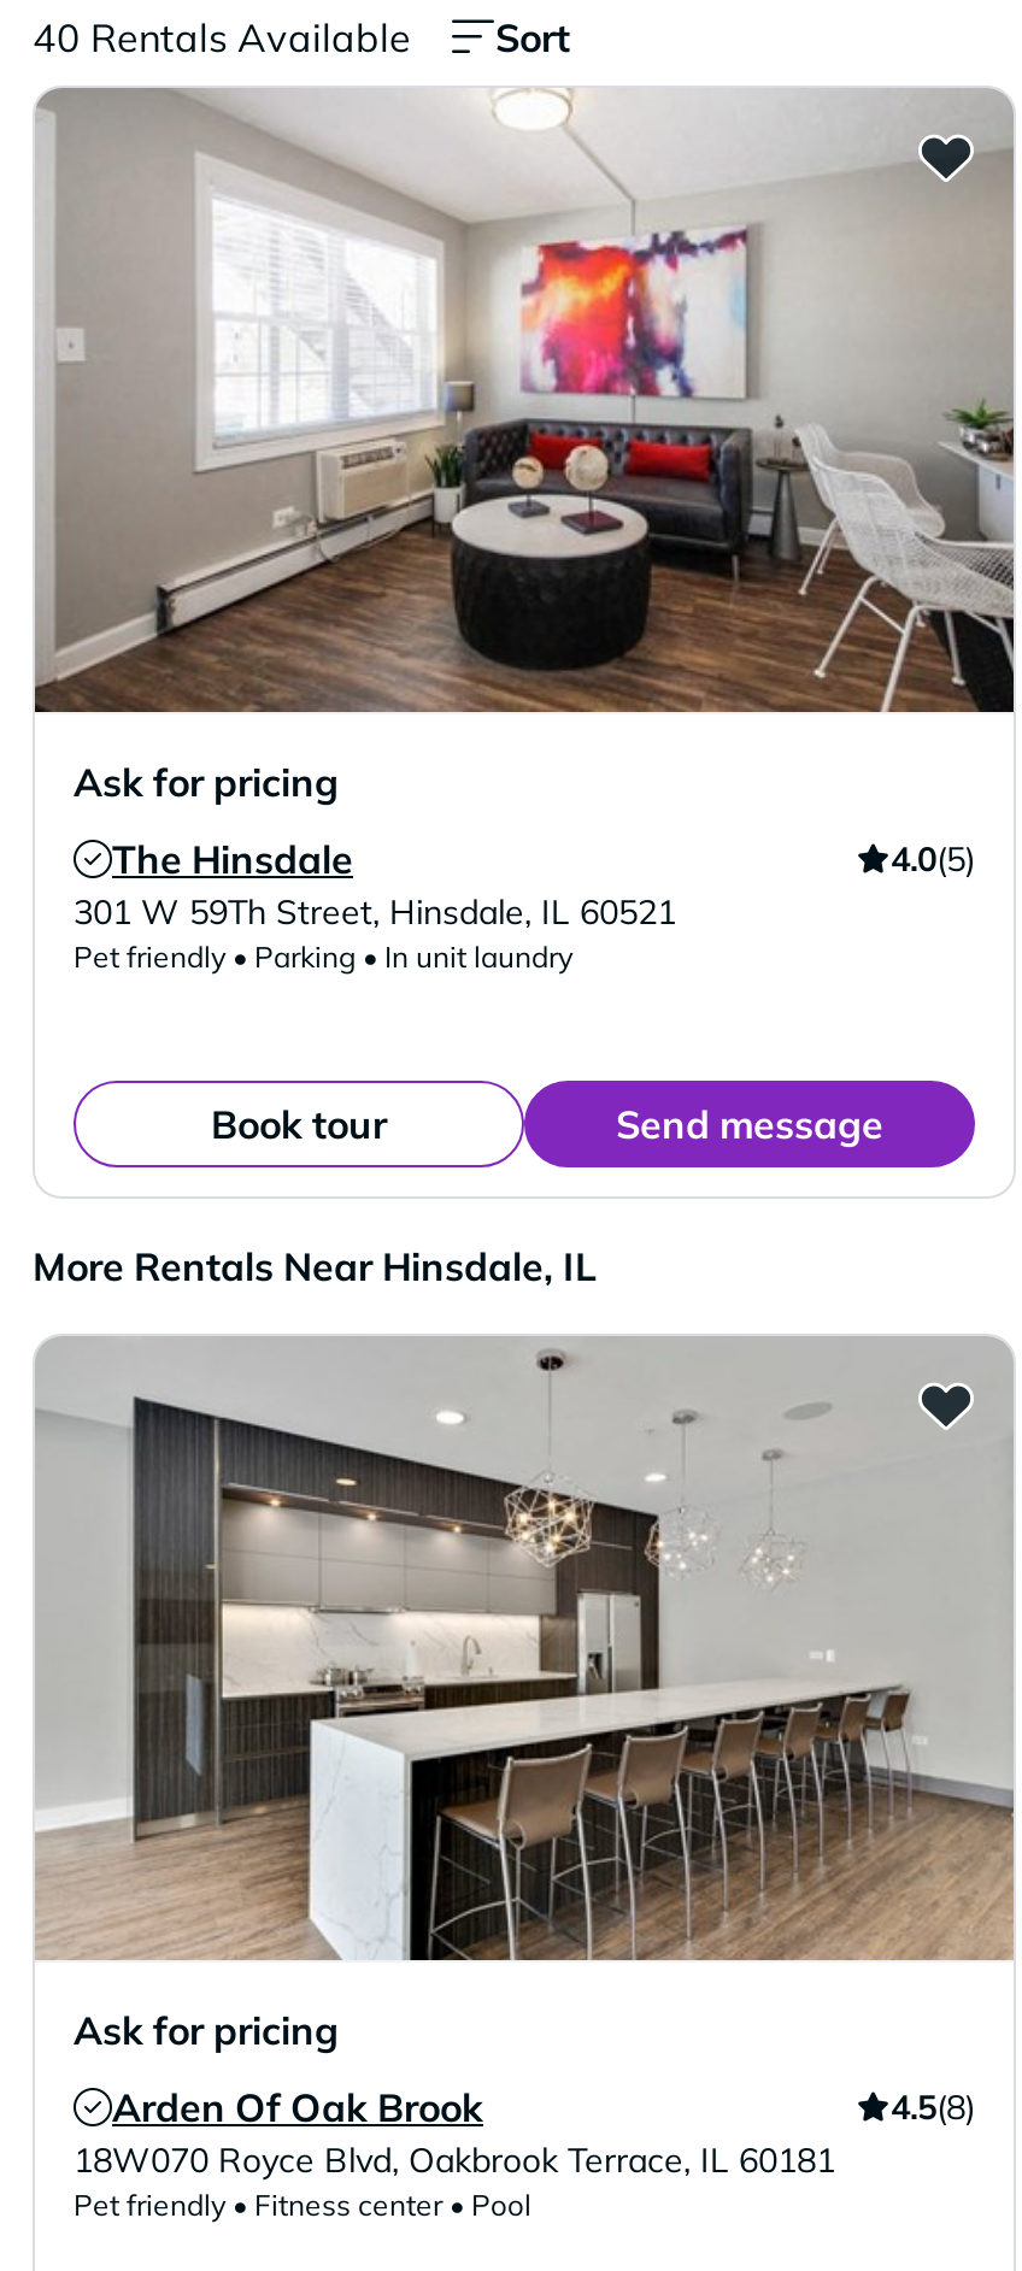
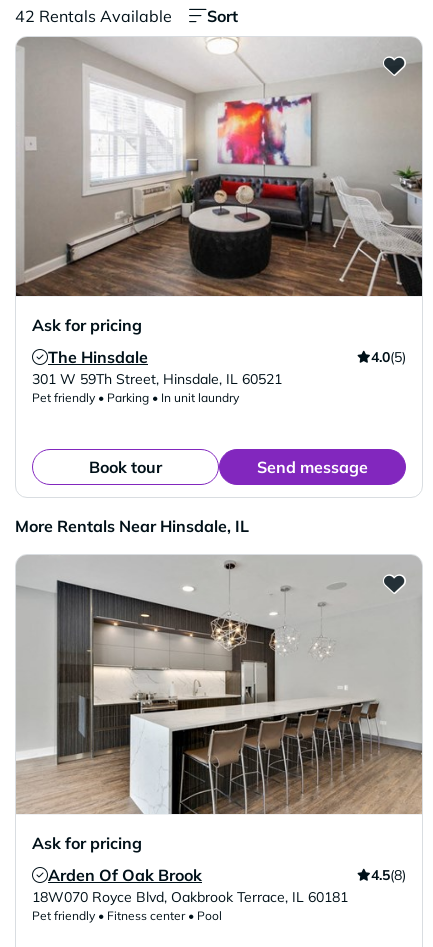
[33,13,411,61] 40 Rentals Available -> [15,6,172,26] 42 Rentals Available

